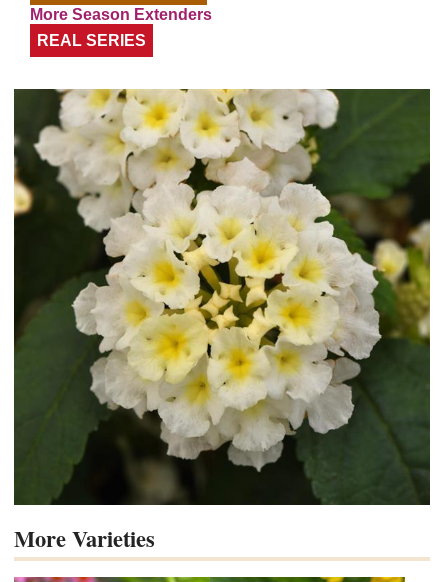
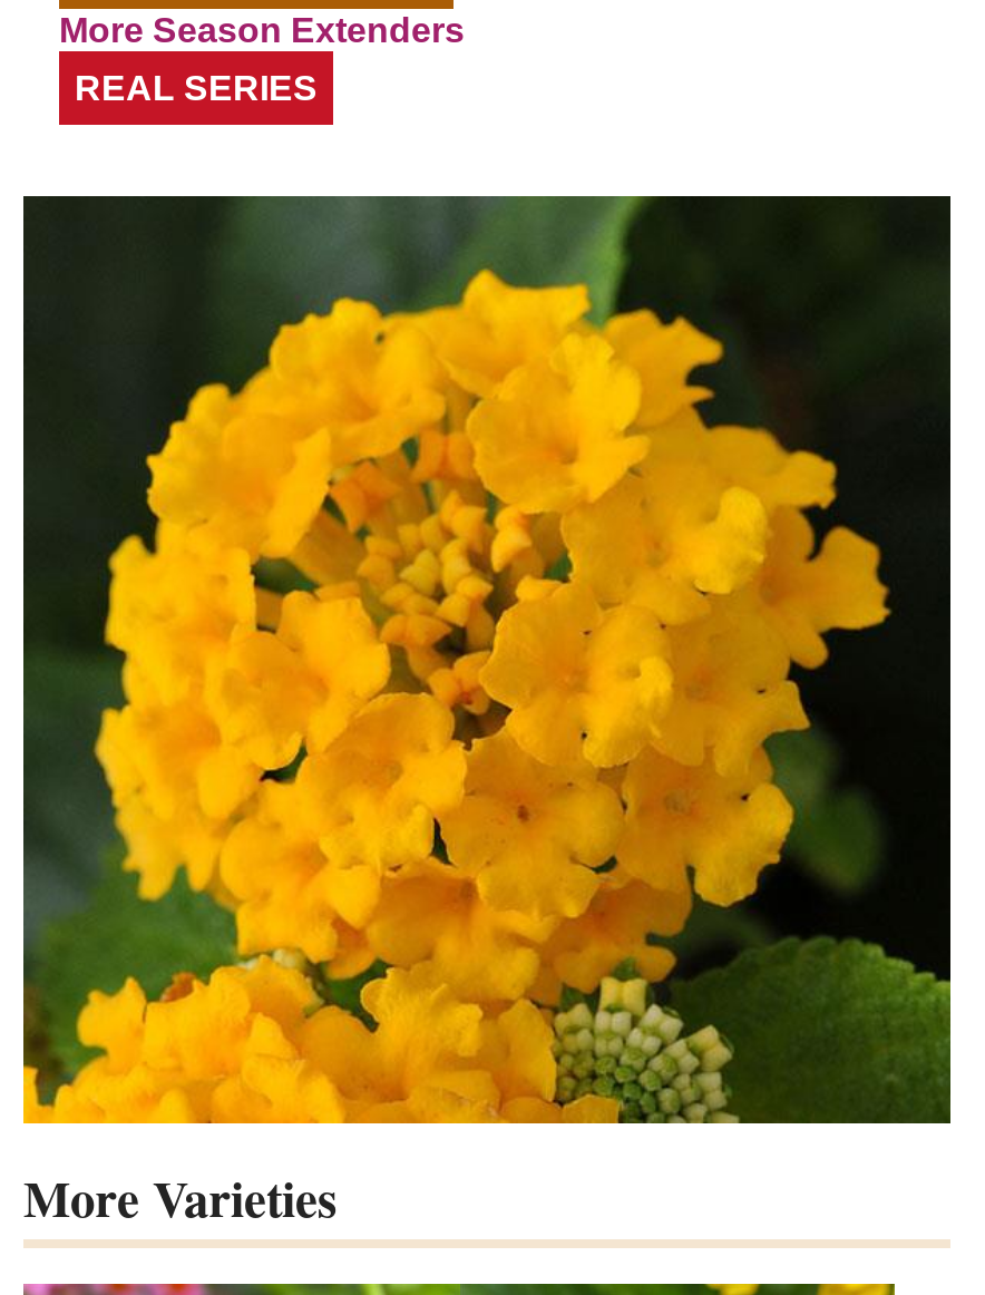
[13,88,431,506] [image] -> [21,194,953,1126] [image]

